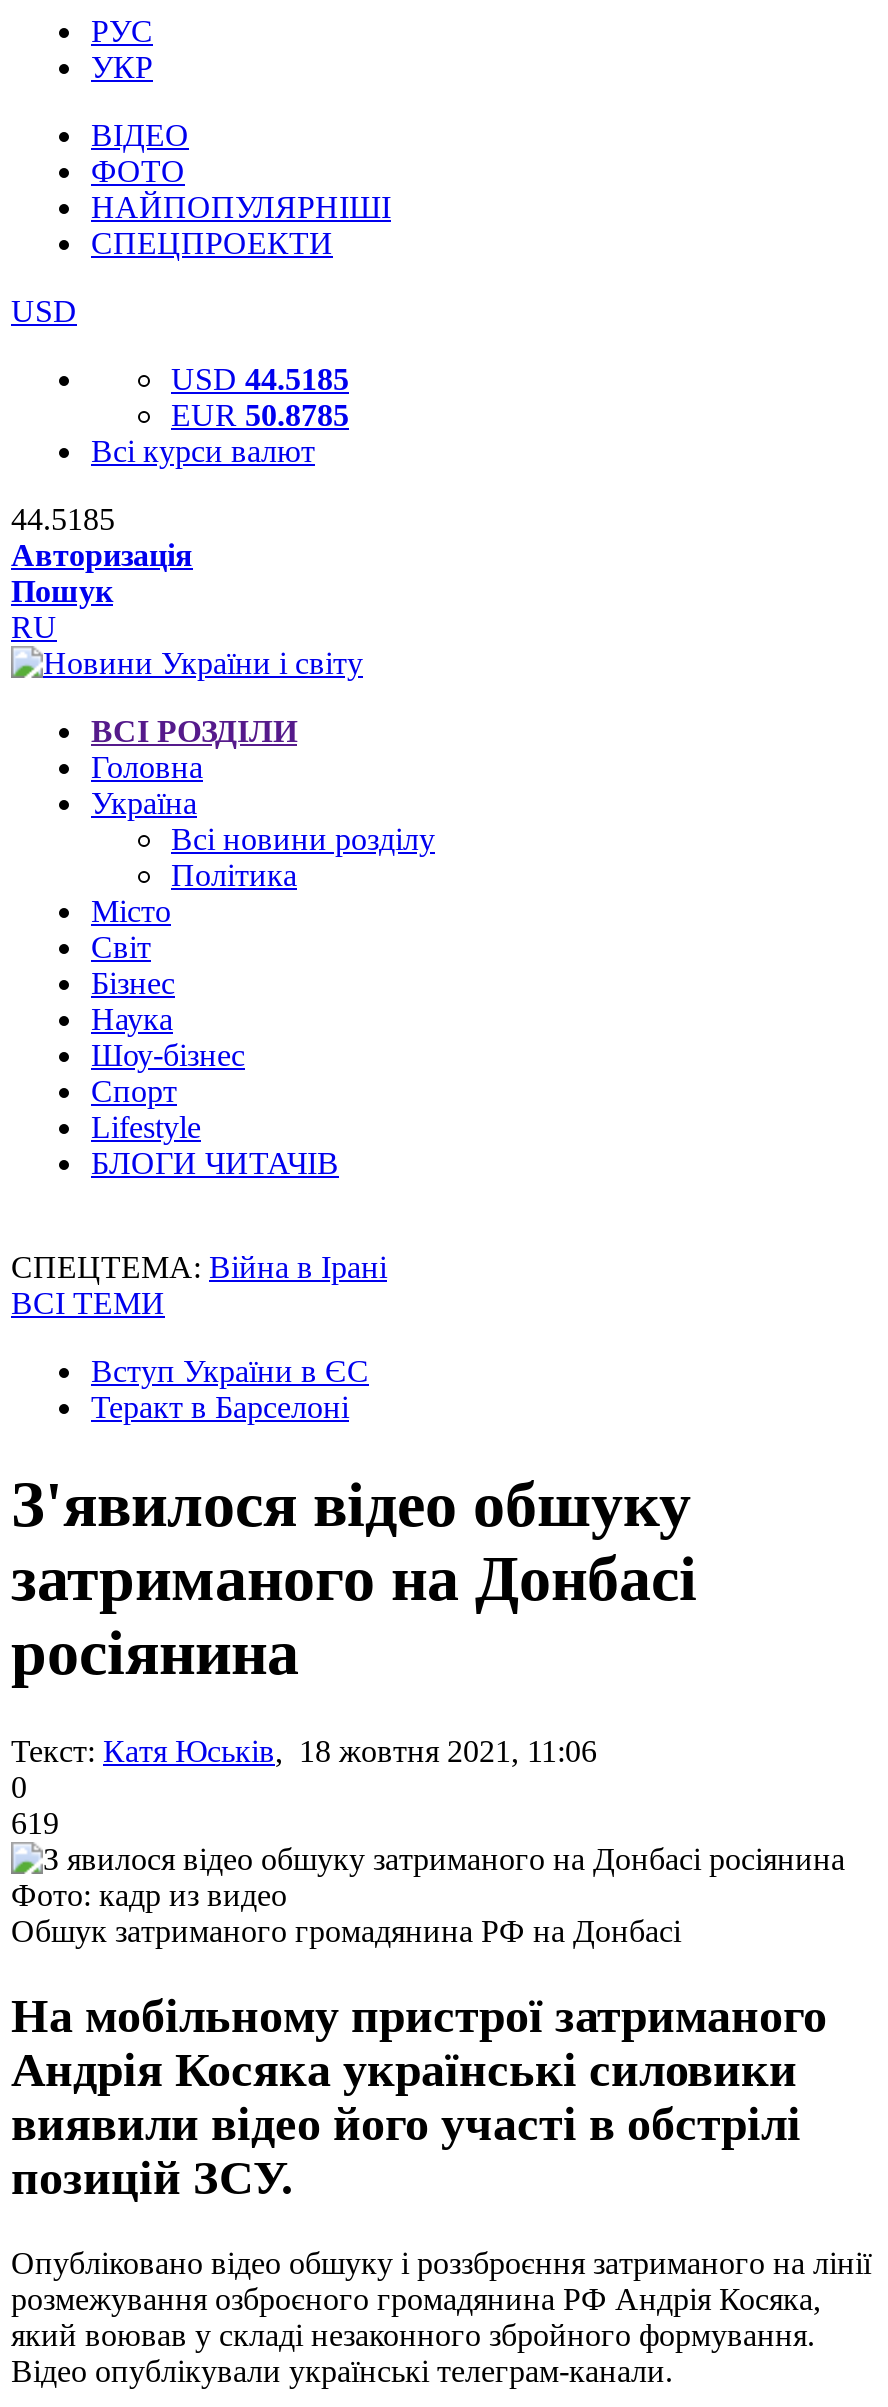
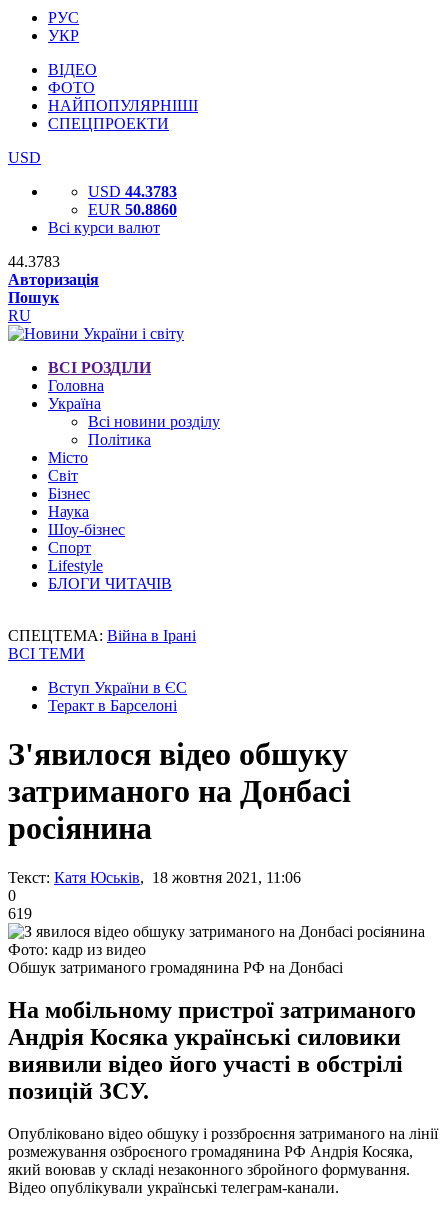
[171,362,349,396] USD 44.5185 -> [88,183,177,200] USD 44.3783
[171,398,349,432] EUR 50.8785 -> [88,201,177,218] EUR 50.8860
[11,502,115,536] 44.5185 -> [8,253,60,270] 44.3783

